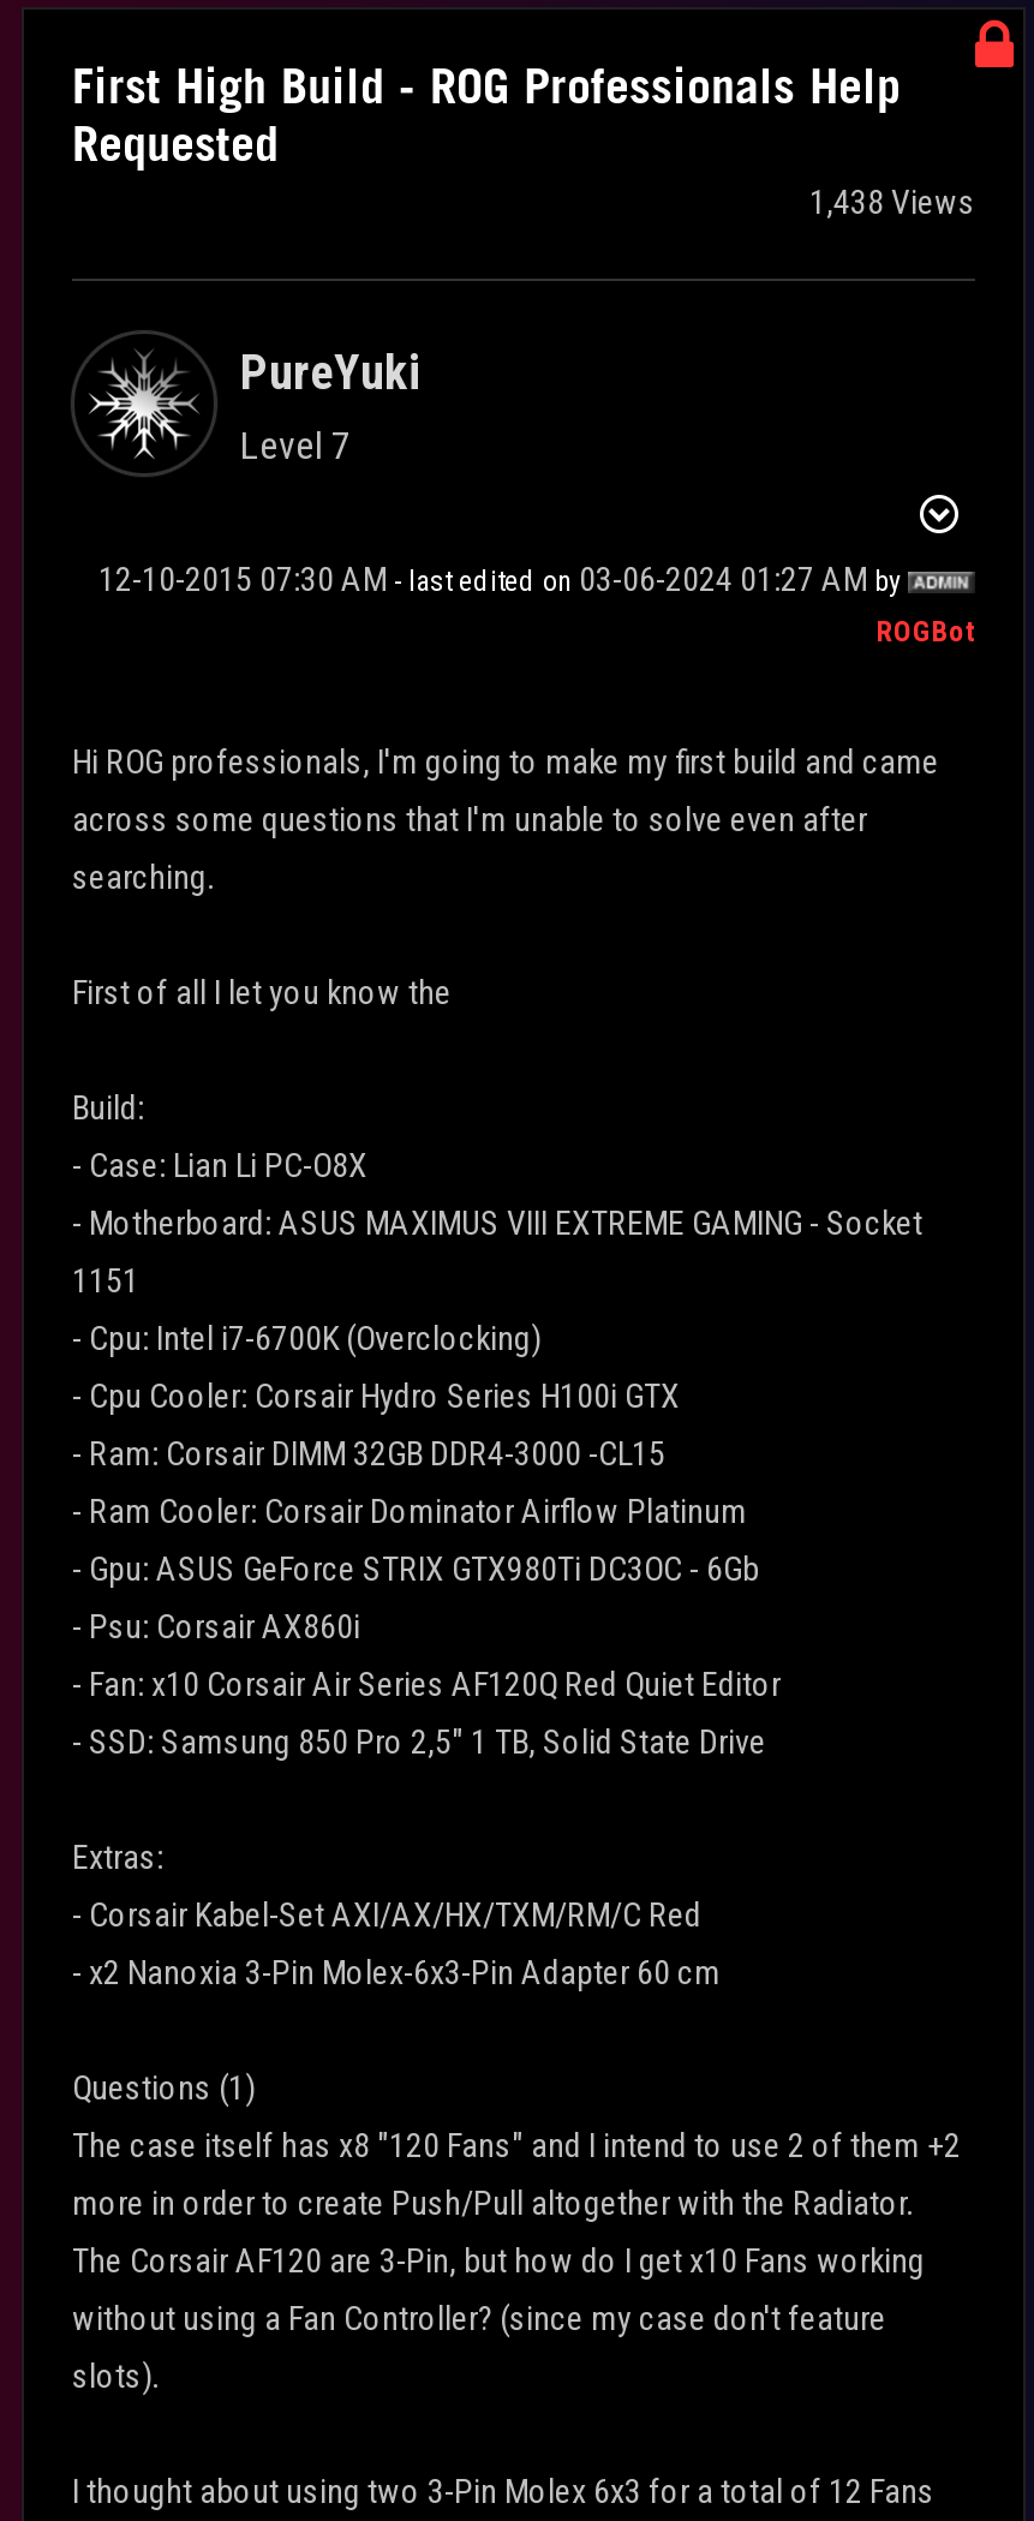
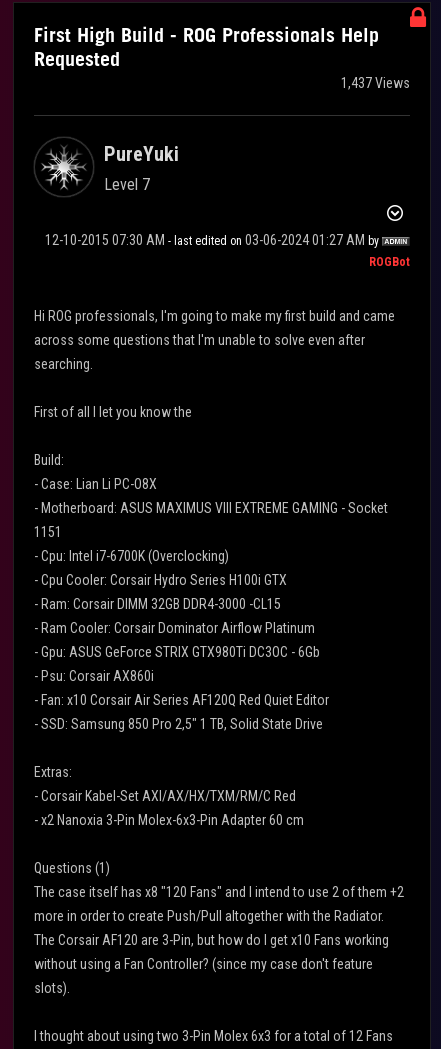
[809,183,975,221] 1,438 Views -> [341,75,410,91] 1,437 Views

